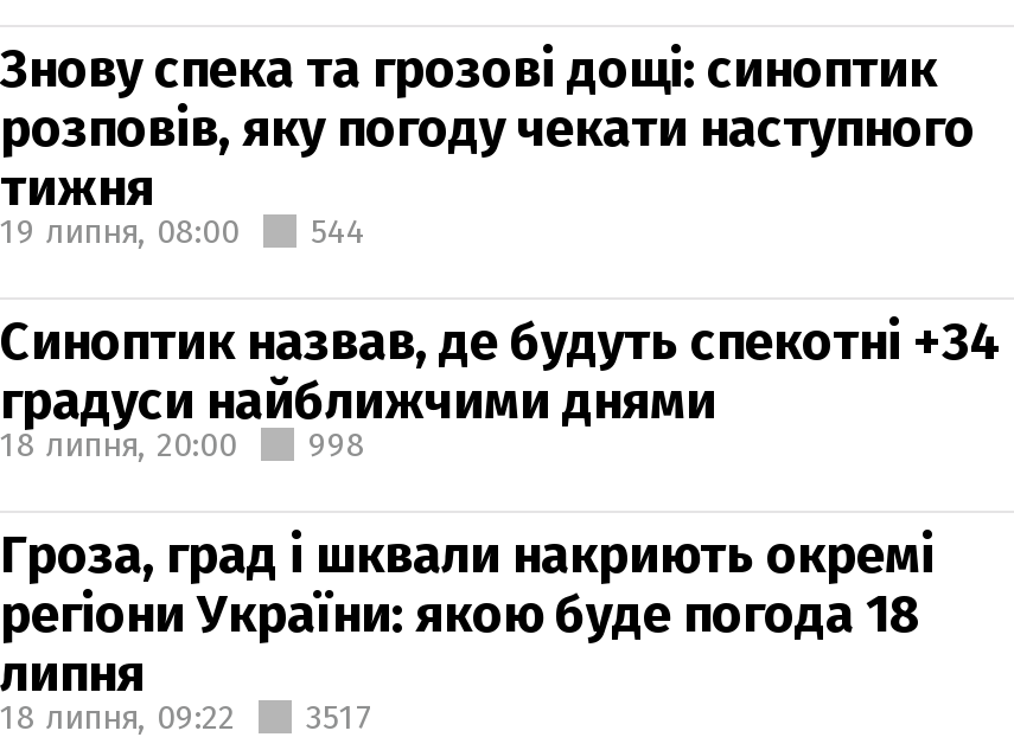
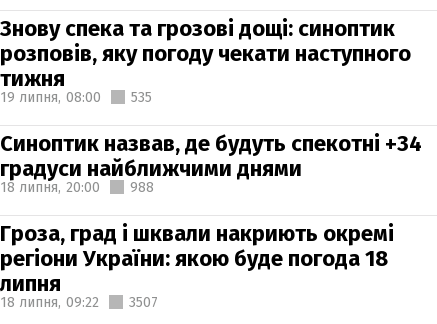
[0,211,365,251] 19 липня, 08:00 544 -> [0,88,152,105] 19 липня, 08:00 535
[0,424,365,464] 18 липня, 20:00 998 -> [0,178,154,195] 18 липня, 20:00 988
[0,697,372,737] 18 липня, 09:22 3517 -> [0,293,158,310] 18 липня, 09:22 3507

